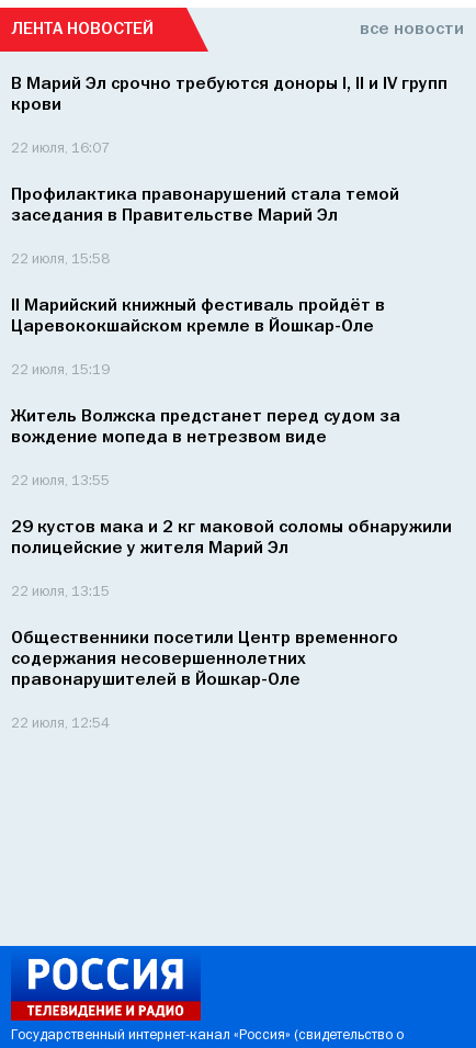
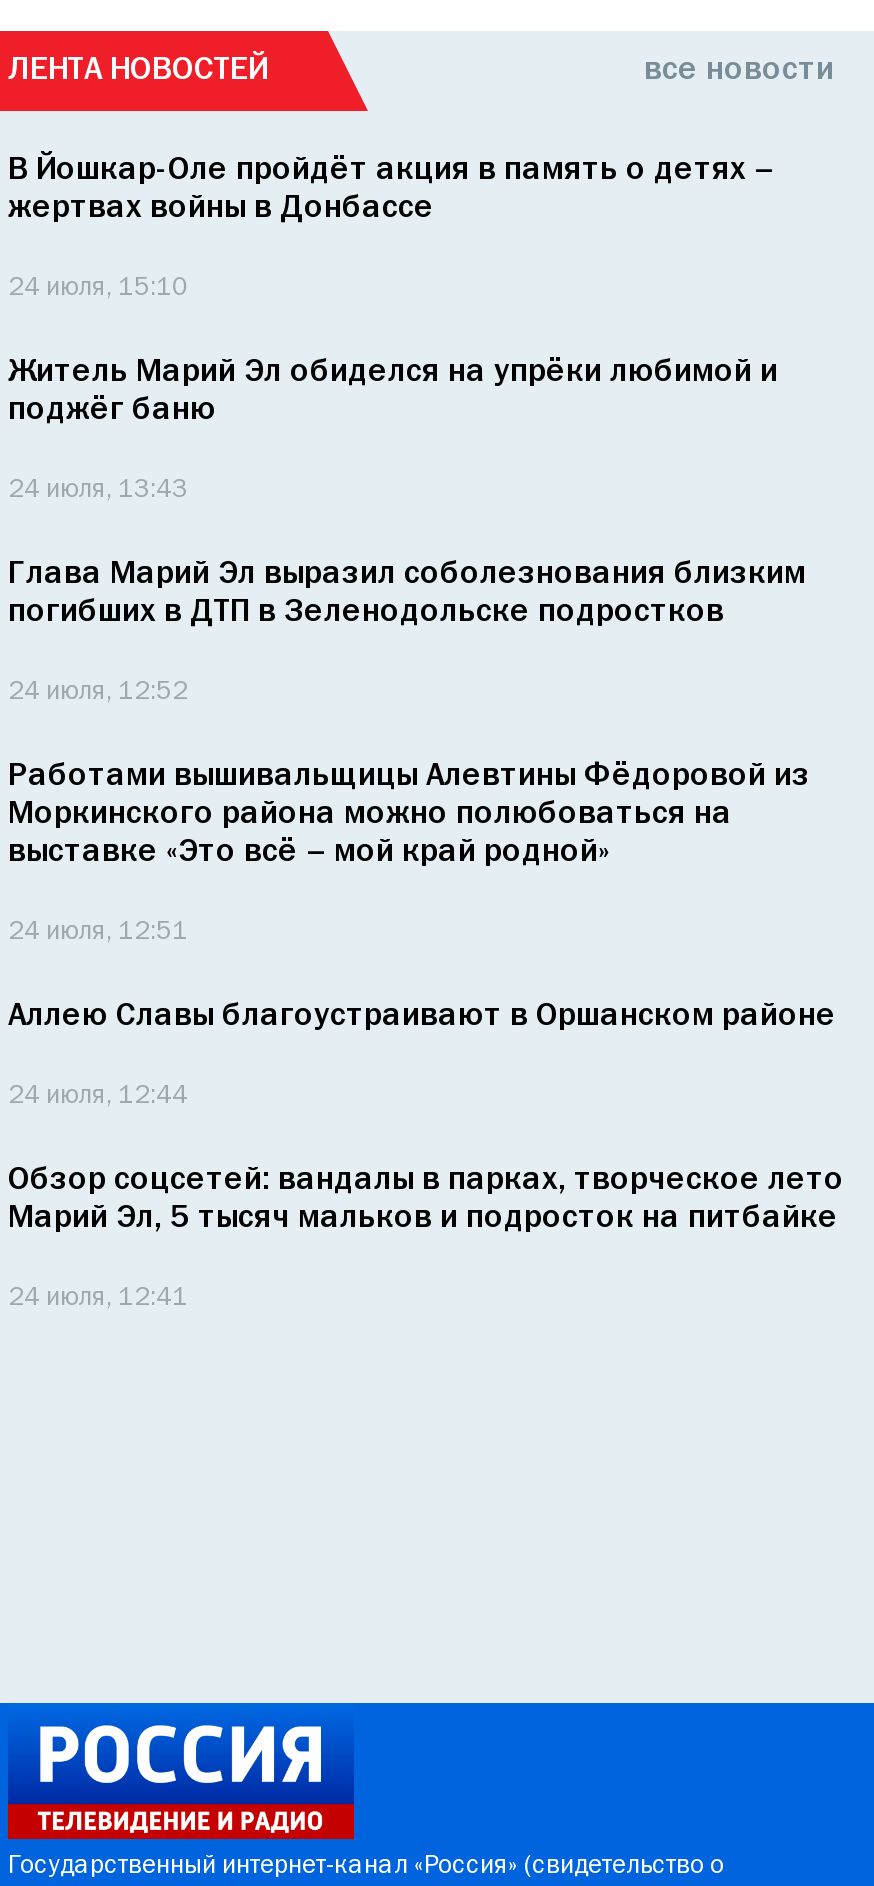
[11,77,447,113] В Марий Эл срочно требуются доноры I, II и IV групп | крови -> [8,157,774,223] В Йошкар-Оле пройдёт акция в память о детях – | жертвах войны в Донбассе
[11,143,110,155] 22 июля, 16:07 -> [8,277,188,299] 24 июля, 15:10
[11,188,399,224] Профилактика правонарушений стала темой | заседания в Правительстве Марий Эл -> [8,359,778,425] Житель Марий Эл обиделся на упрёки любимой и | поджёг баню
[11,253,110,266] 22 июля, 15:58 -> [8,479,188,501] 24 июля, 13:43
[11,298,385,335] II Марийский книжный фестиваль пройдёт в | Царевококшайском кремле в Йошкар-Оле -> [8,561,806,627] Глава Марий Эл выразил соболезнования близким | погибших в ДТП в Зеленодольске подростков
[11,364,110,376] 22 июля, 15:19 -> [8,681,188,703] 24 июля, 12:52
[11,409,400,446] Житель Волжска предстанет перед судом за | вождение мопеда в нетрезвом виде -> [8,763,810,867] Работами вышивальщицы Алевтины Фёдоровой из | Моркинского района можно полюбоваться на | выставке «Это всё – мой край родной»
[11,475,110,487] 22 июля, 13:55 -> [8,921,188,943] 24 июля, 12:51
[11,520,452,556] 29 кустов мака и 2 кг маковой соломы обнаружили | полицейские у жителя Марий Эл -> [8,1003,836,1031] Аллею Славы благоустраивают в Оршанском районе
[11,586,110,598] 22 июля, 13:15 -> [8,1085,188,1107] 24 июля, 12:44
[11,631,398,688] Общественники посетили Центр временного | содержания несовершеннолетних | правонарушителей в Йошкар-Оле -> [8,1167,844,1233] Обзор соцсетей: вандалы в парках, творческое лето | Марий Эл, 5 тысяч мальков и подросток на питбайке
[11,718,110,730] 22 июля, 12:54 -> [8,1287,188,1309] 24 июля, 12:41

